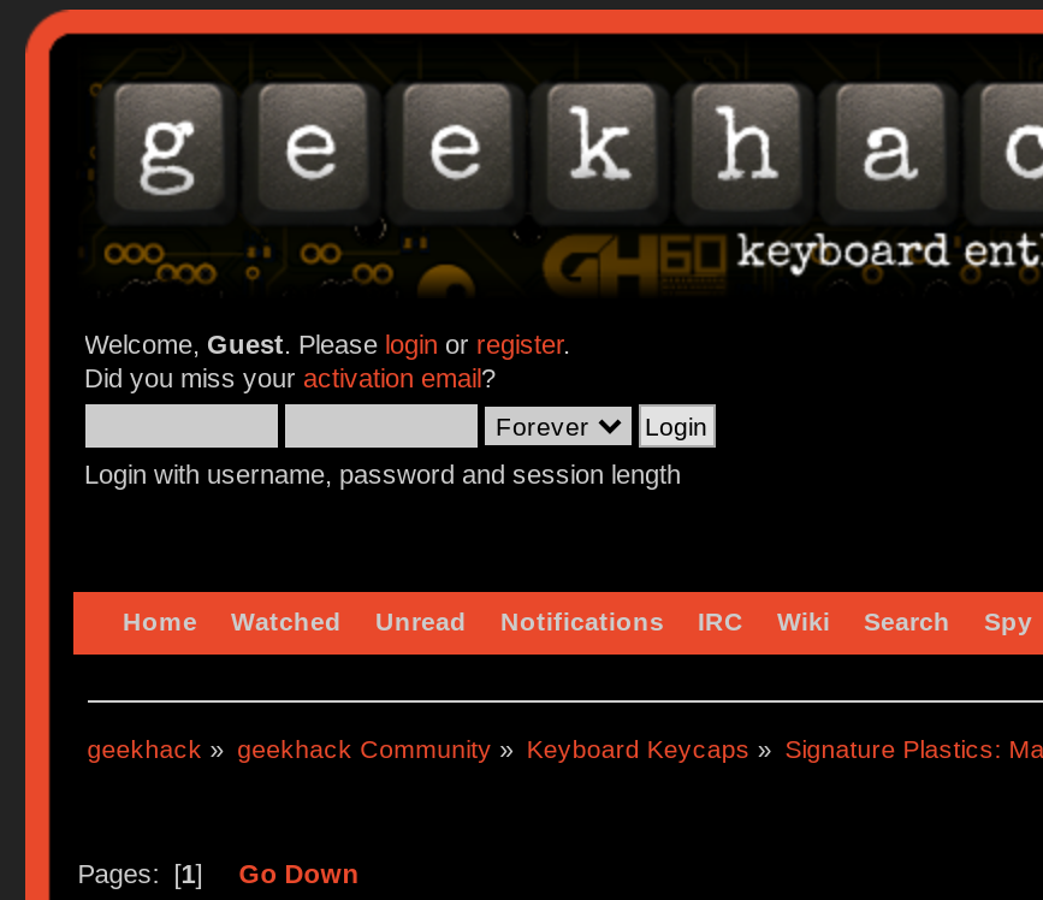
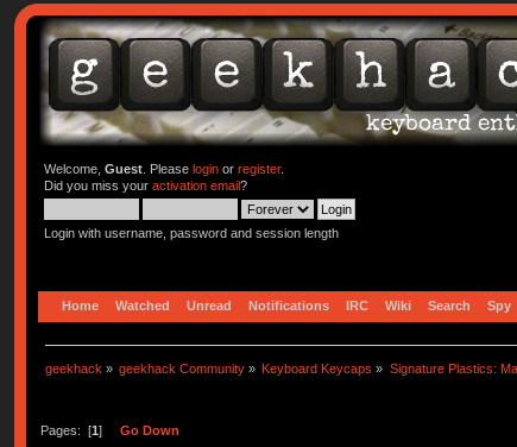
[81,43,1036,294] [image] -> [40,19,513,145] [image]

